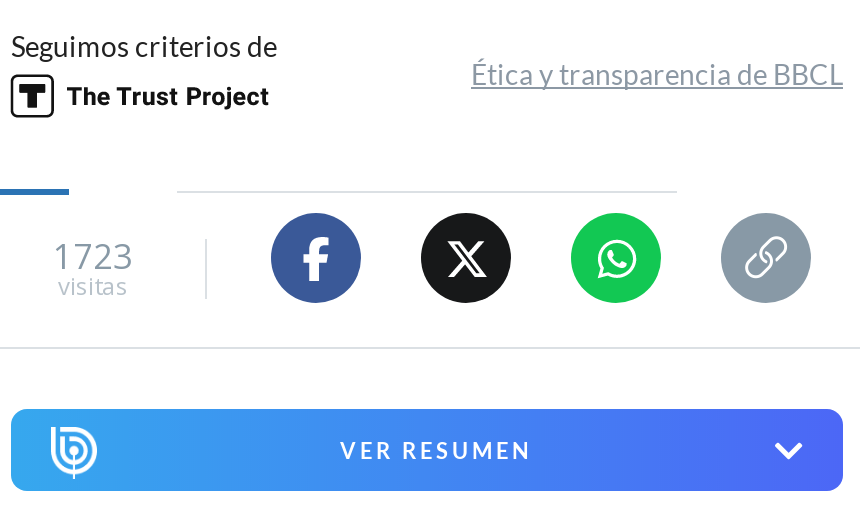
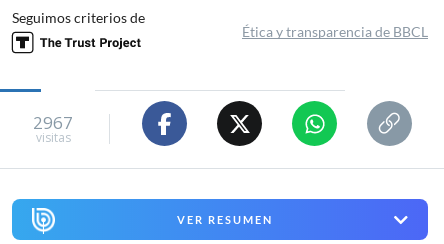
[53,232,133,278] 1723 -> [33,111,73,134] 2967

